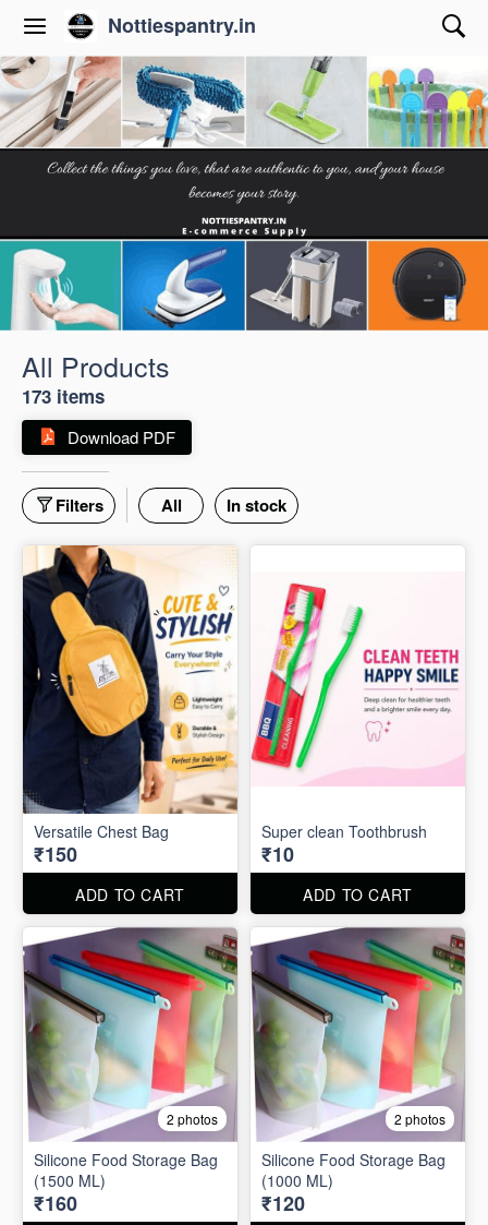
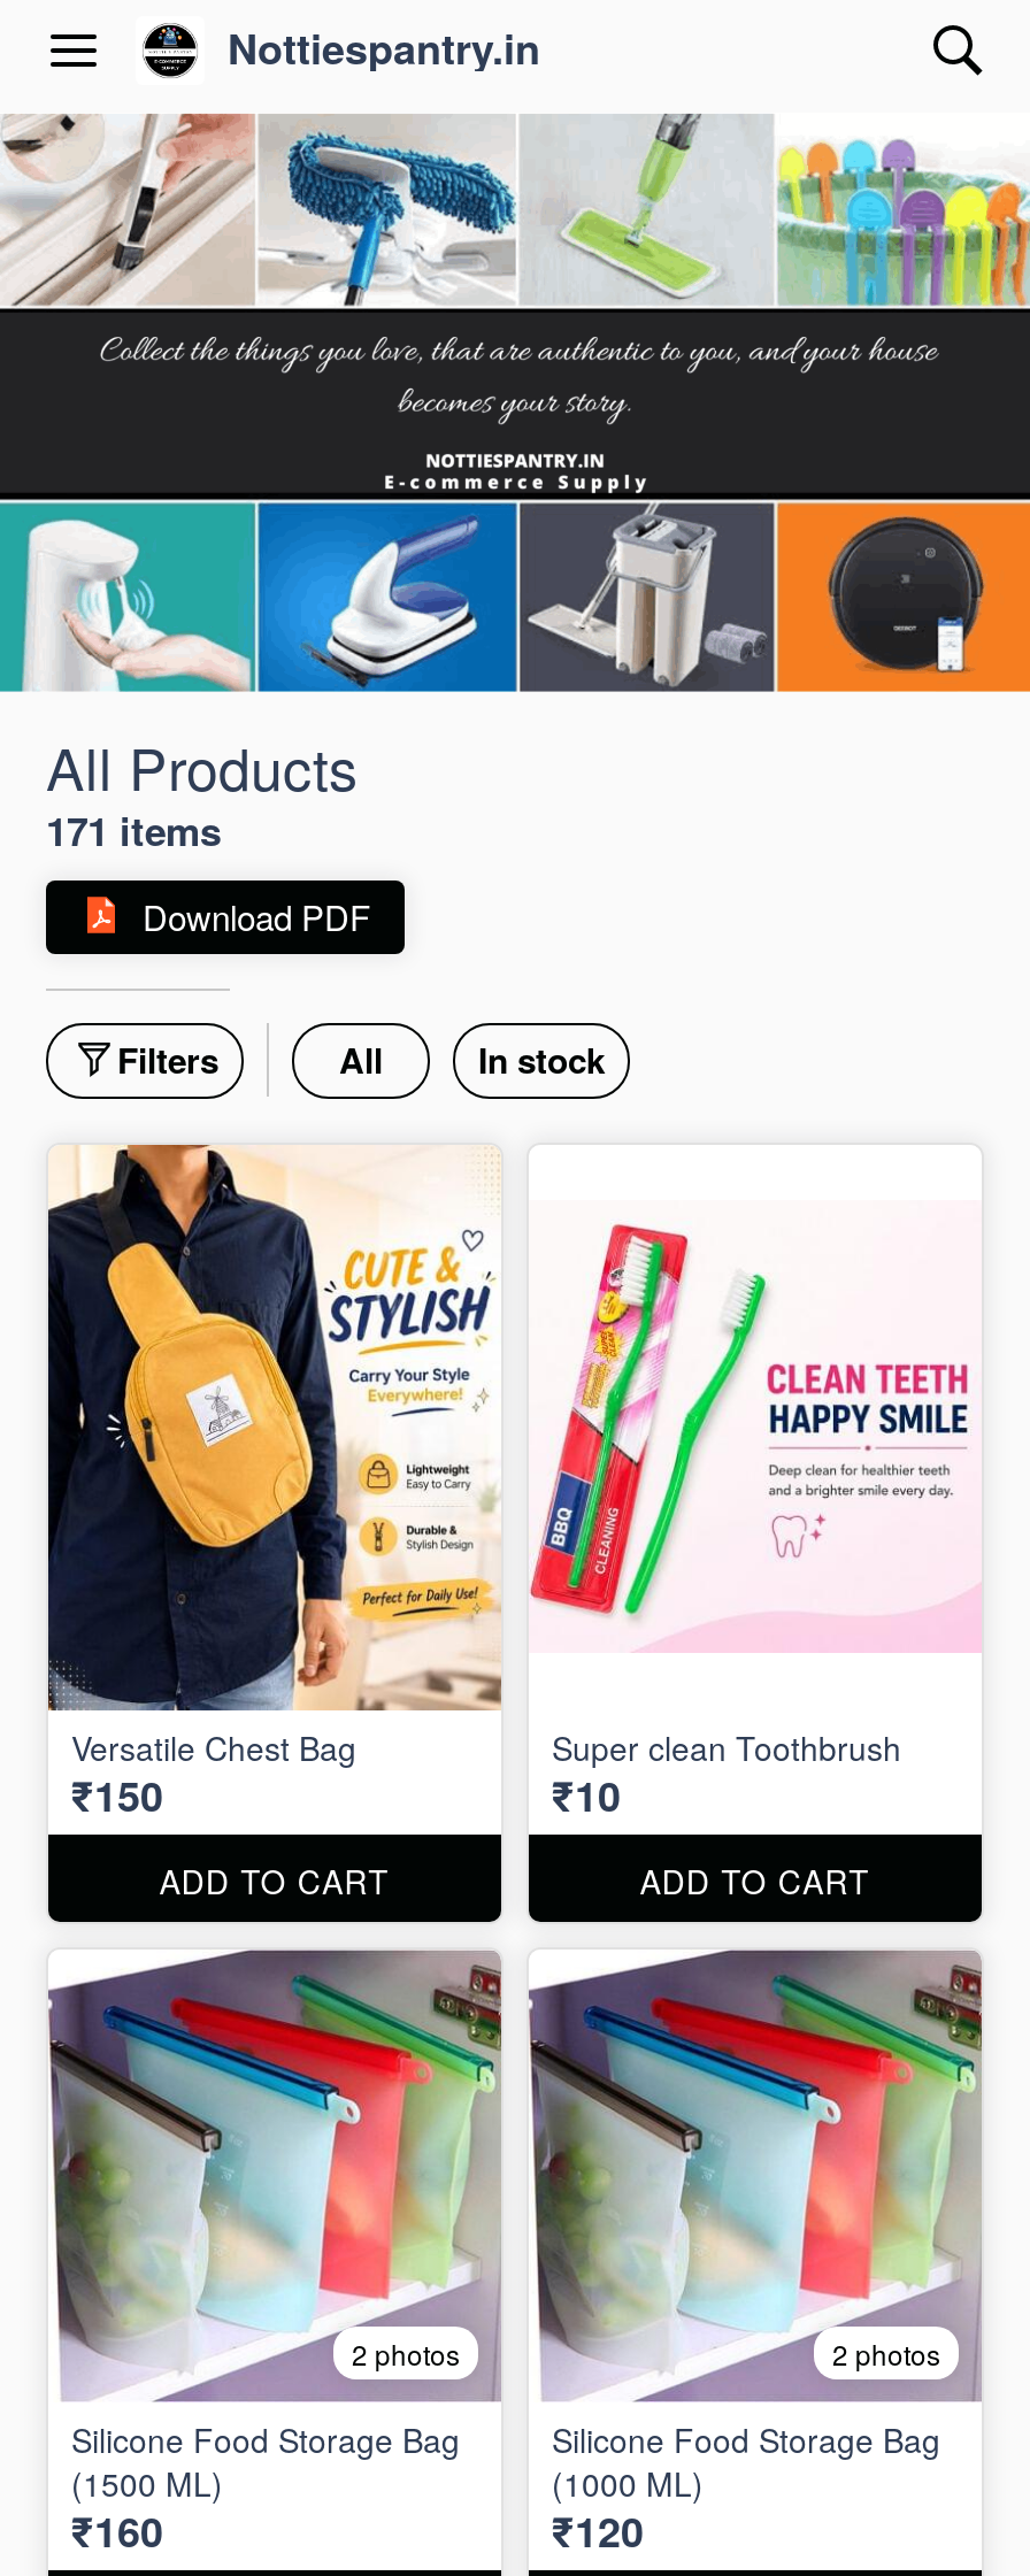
[22,383,105,409] 173 items -> [46,802,221,857] 171 items

